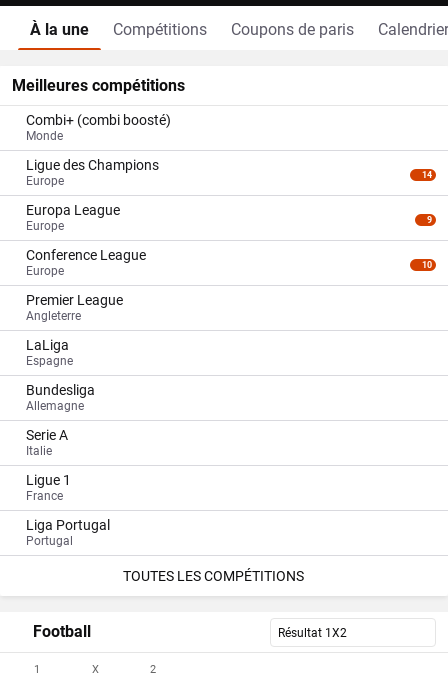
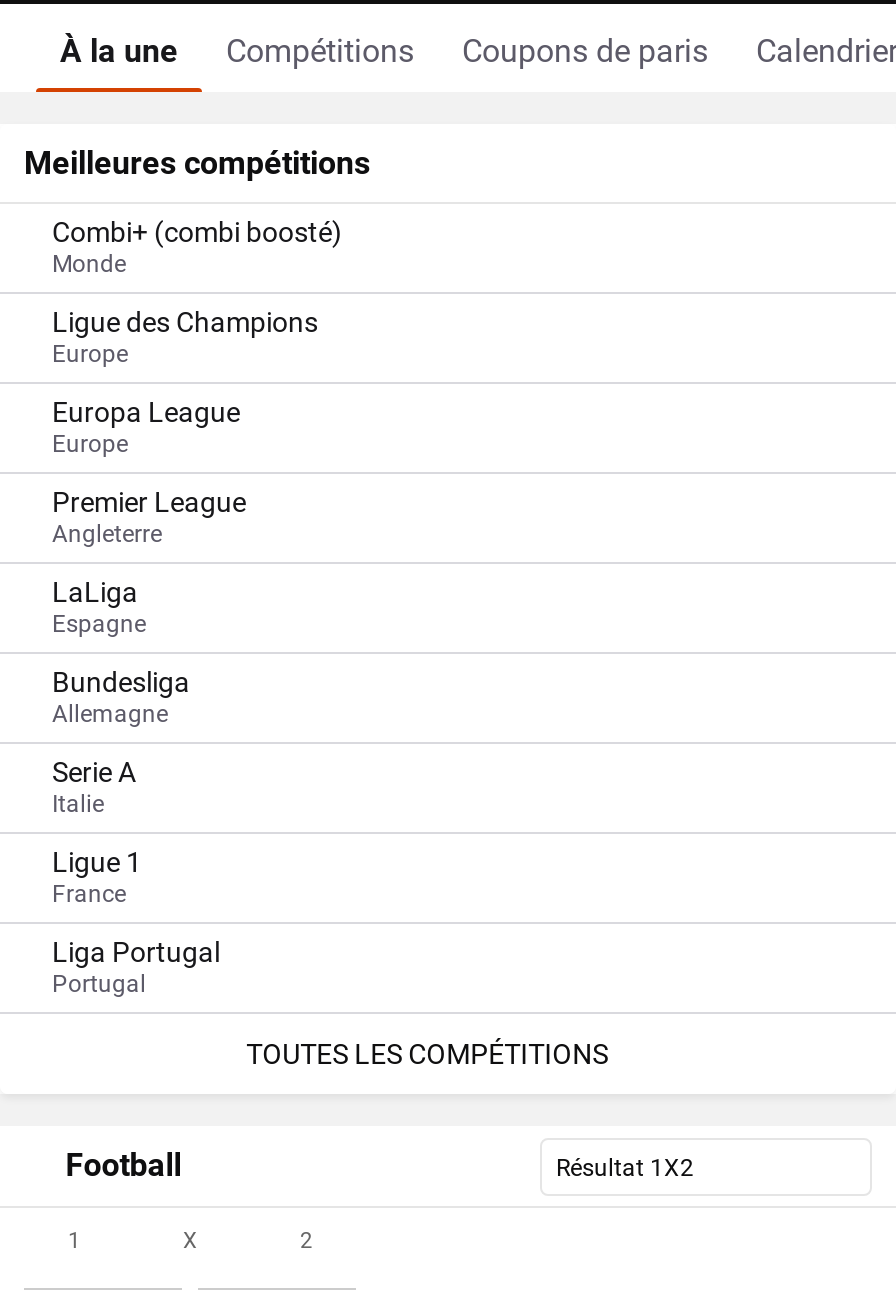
[422,169,432,179] 14 -> none
[26,214,432,278] 9 | Conference League | Europe | 10 -> none

